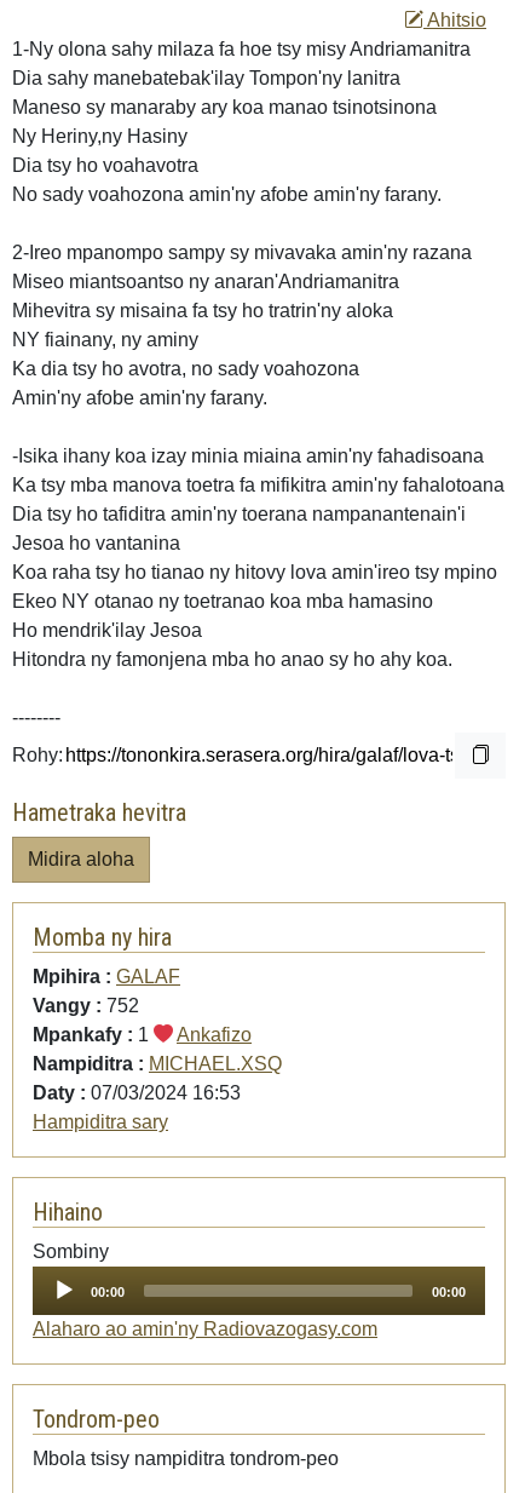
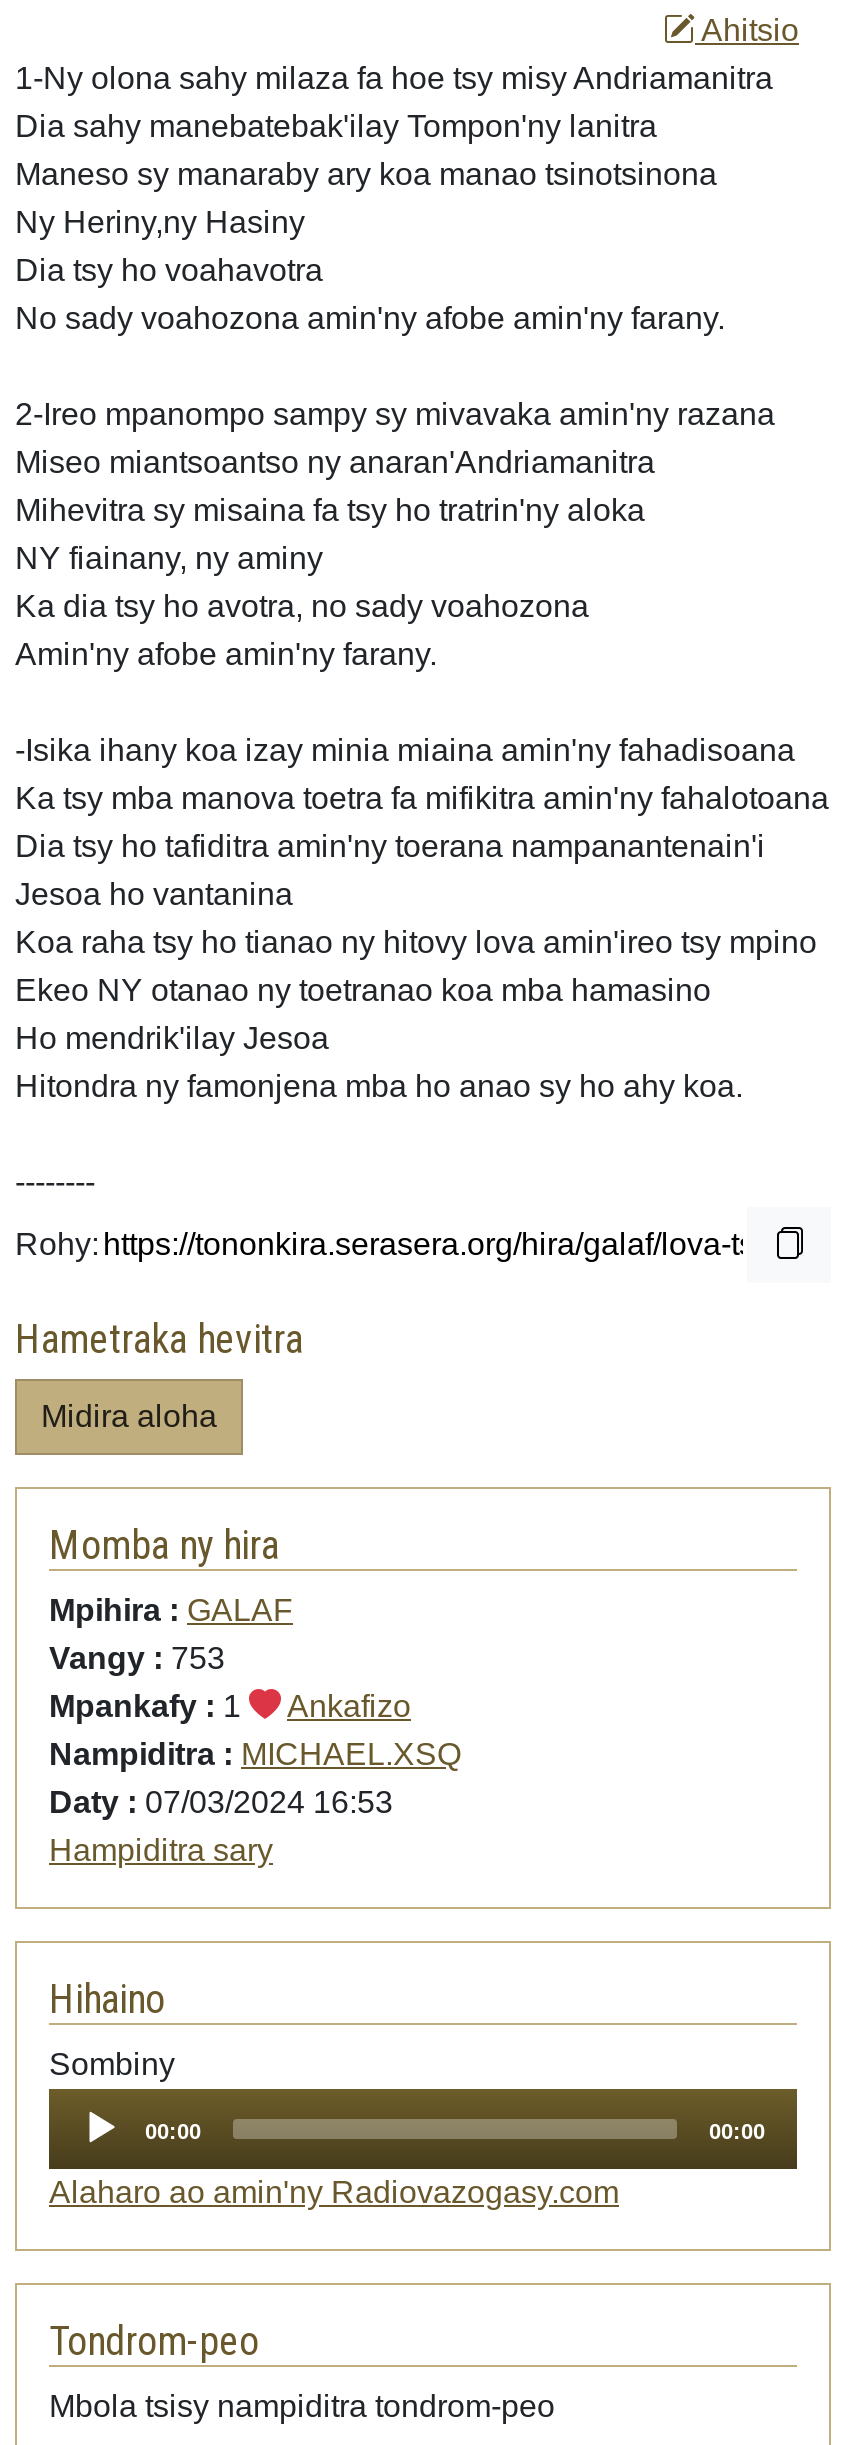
[33,995,139,1016] Vangy : 752 -> [49,1641,225,1675] Vangy : 753

